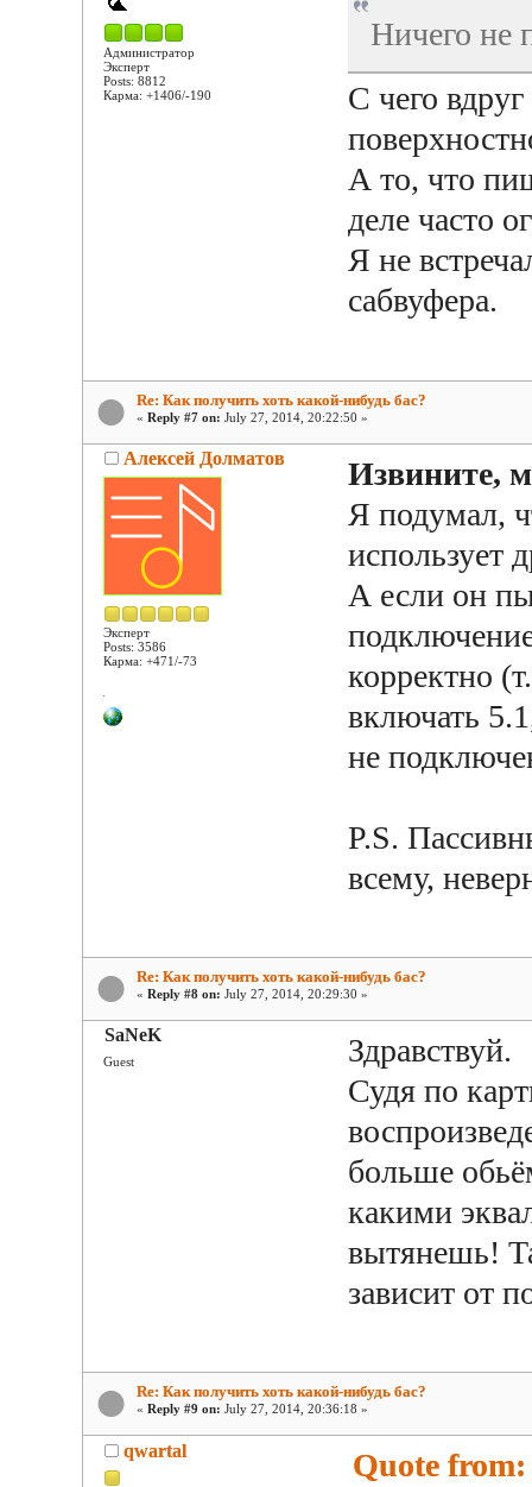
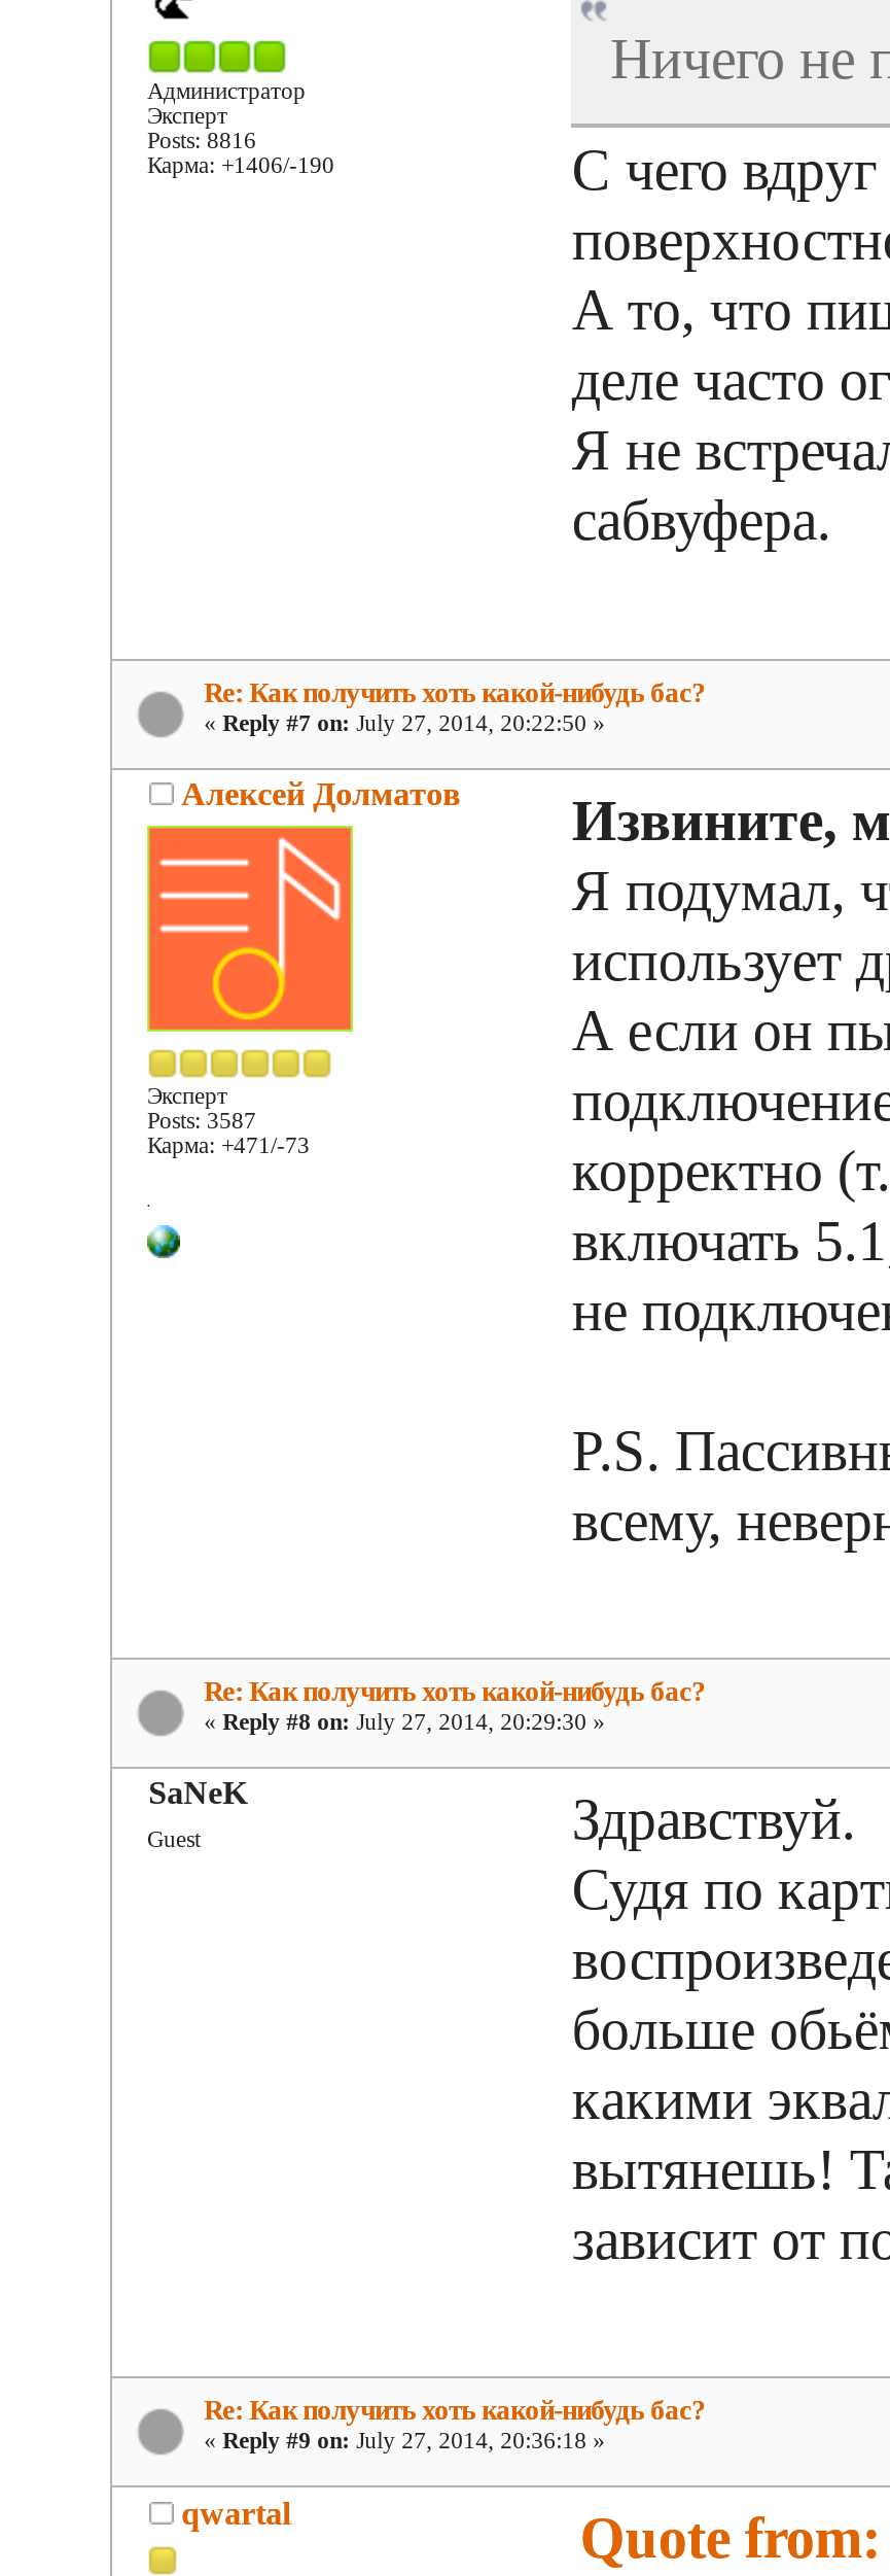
[103,74,166,88] Posts: 8812 -> [147,128,256,152] Posts: 8816
[103,639,166,654] Posts: 3586 -> [147,1108,256,1132] Posts: 3587

